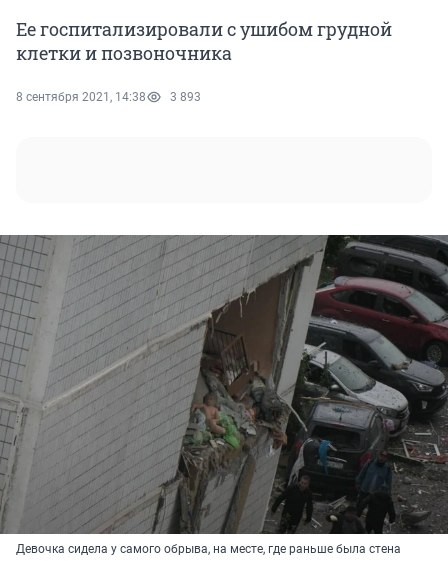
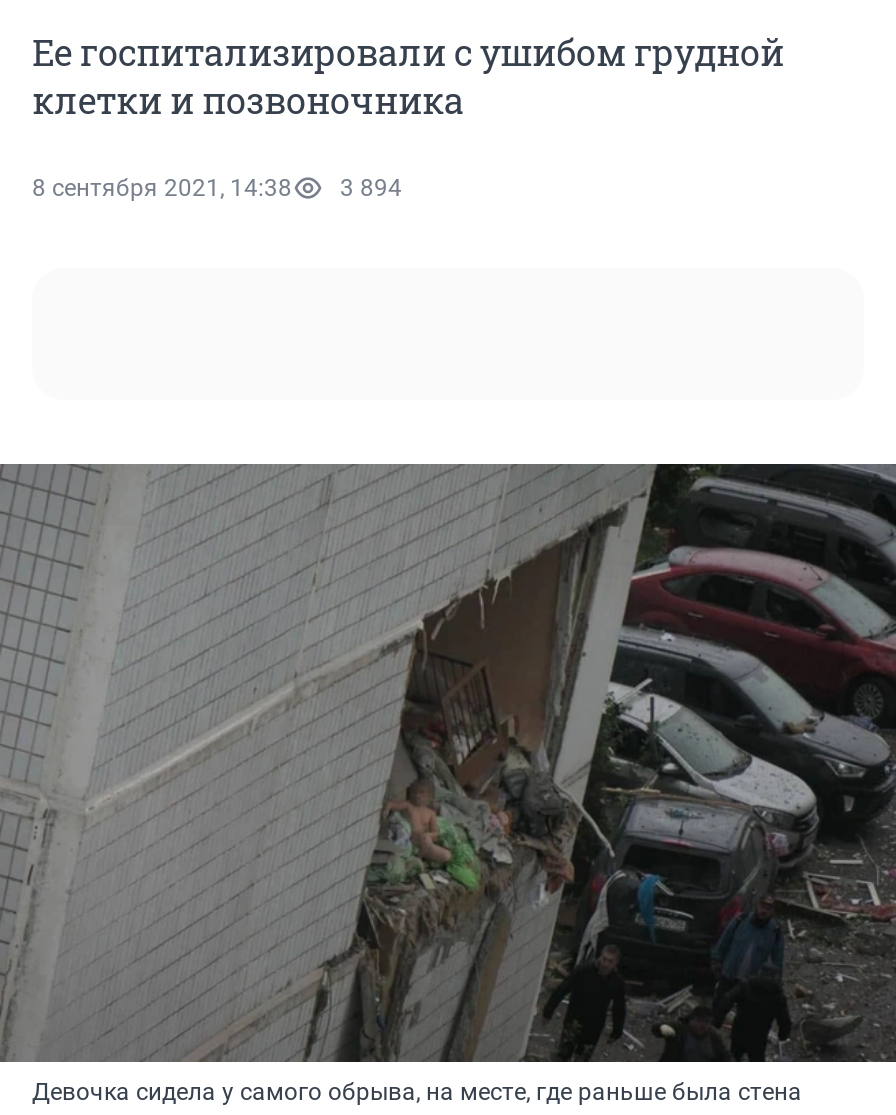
[16,90,201,104] 8 сентября 2021, 14:38 3 893 -> [32,174,402,202] 8 сентября 2021, 14:38 3 894

